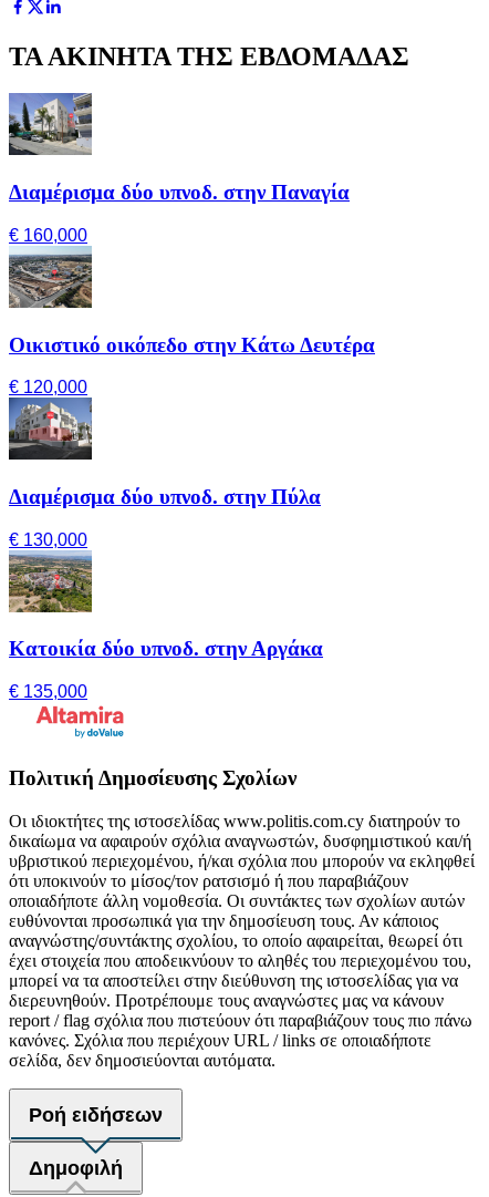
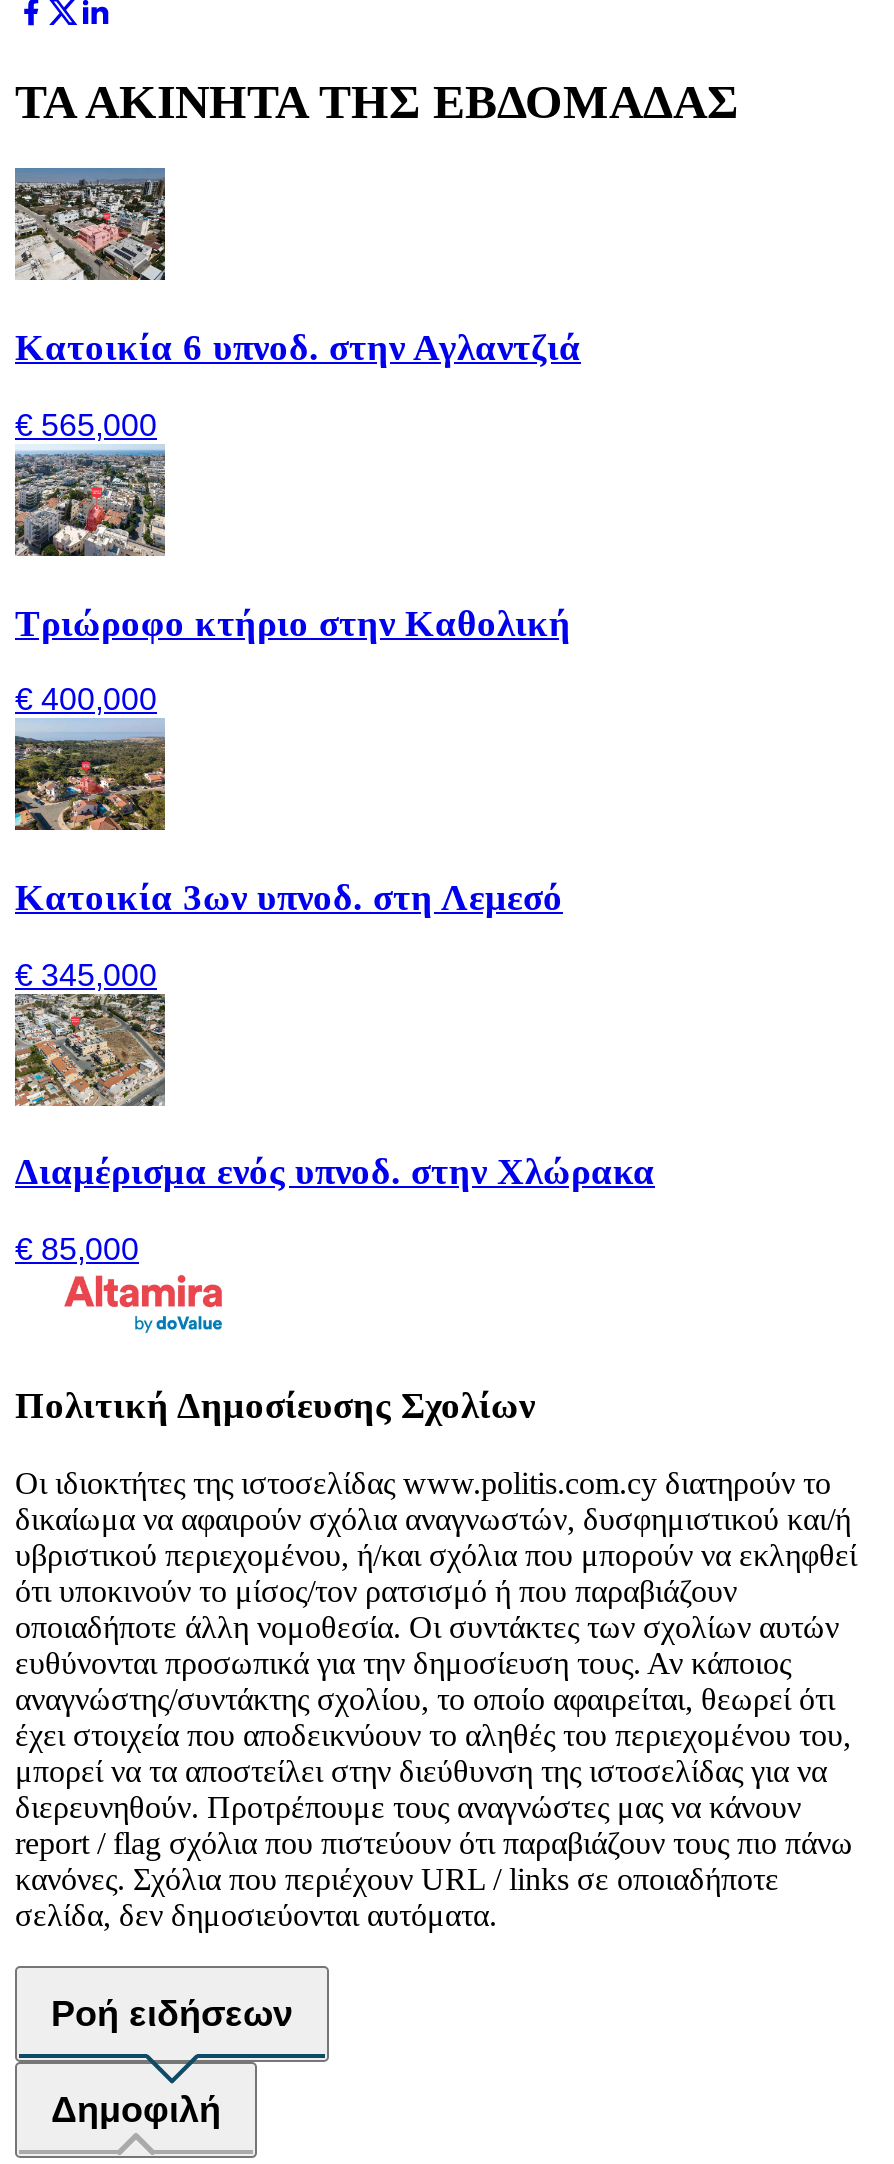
[8,93,350,204] [image] | Διαμέρισμα δύο υπνοδ. στην Παναγία -> [13,168,581,368] [image] | Κατοικία 6 υπνοδ. στην Αγλαντζιά
[9,226,87,245] € 160,000 -> [15,408,157,442] € 565,000
[9,252,375,356] [image] | Οικιστικό οικόπεδο στην Κάτω Δευτέρα -> [13,456,571,643] [image] | Τριώροφο κτήριο στην Καθολική
[9,378,87,397] € 120,000 -> [15,683,157,717] € 400,000
[8,405,321,508] [image] | Διαμέρισμα δύο υπνοδ. στην Πύλα -> [13,732,563,918] [image] | Κατοικία 3ων υπνοδ. στη Λεμεσό
[9,530,87,549] € 130,000 -> [15,958,157,992] € 345,000
[9,557,323,661] [image] | Κατοικία δύο υπνοδ. στην Αργάκα -> [15,1006,655,1193] [image] | Διαμέρισμα ενός υπνοδ. στην Χλώρακα
[9,682,87,701] € 135,000 -> [15,1232,139,1266] € 85,000

